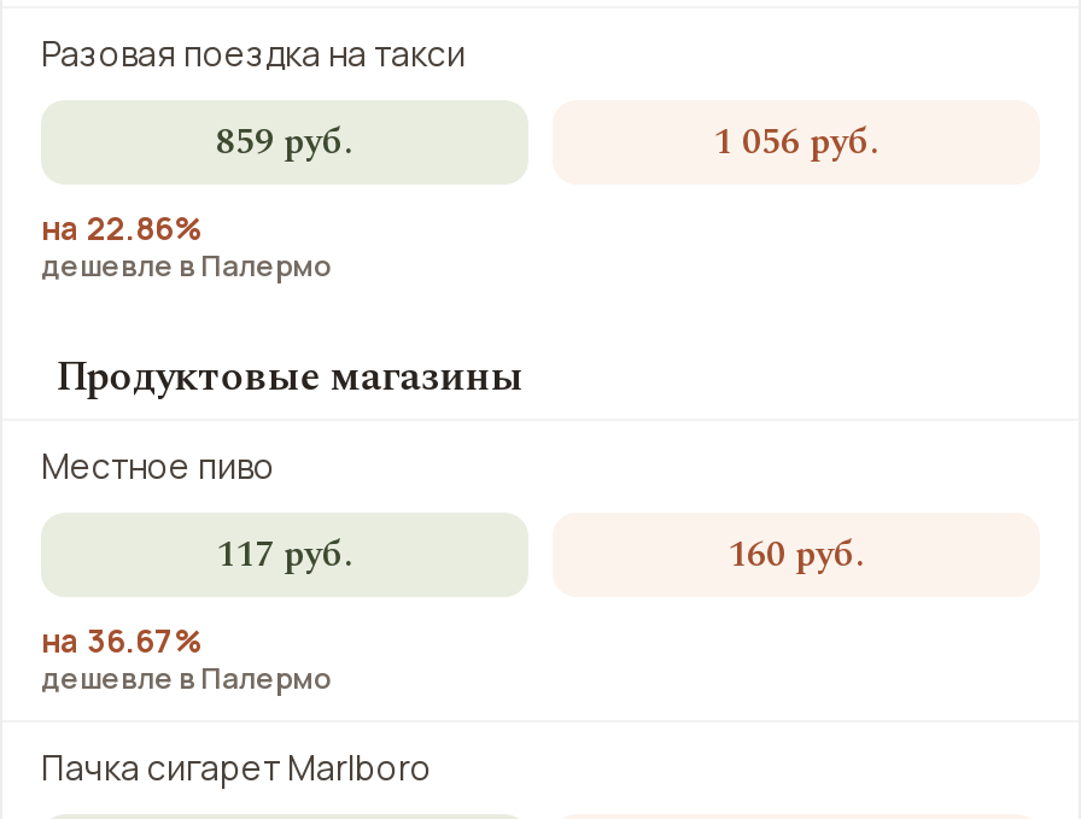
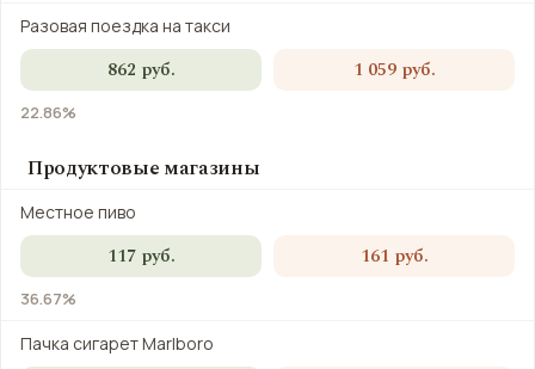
[216,115,880,170] 859 руб. | 1 056 руб. -> [107,56,435,84] 862 руб. | 1 059 руб.
[41,206,333,286] на 22.86% | дешевле в Палермо -> [20,102,76,123] 22.86%
[728,527,865,583] 160 руб. -> [360,242,428,270] 161 руб.
[41,619,333,698] на 36.67% | дешевле в Палермо -> [20,288,76,309] 36.67%

